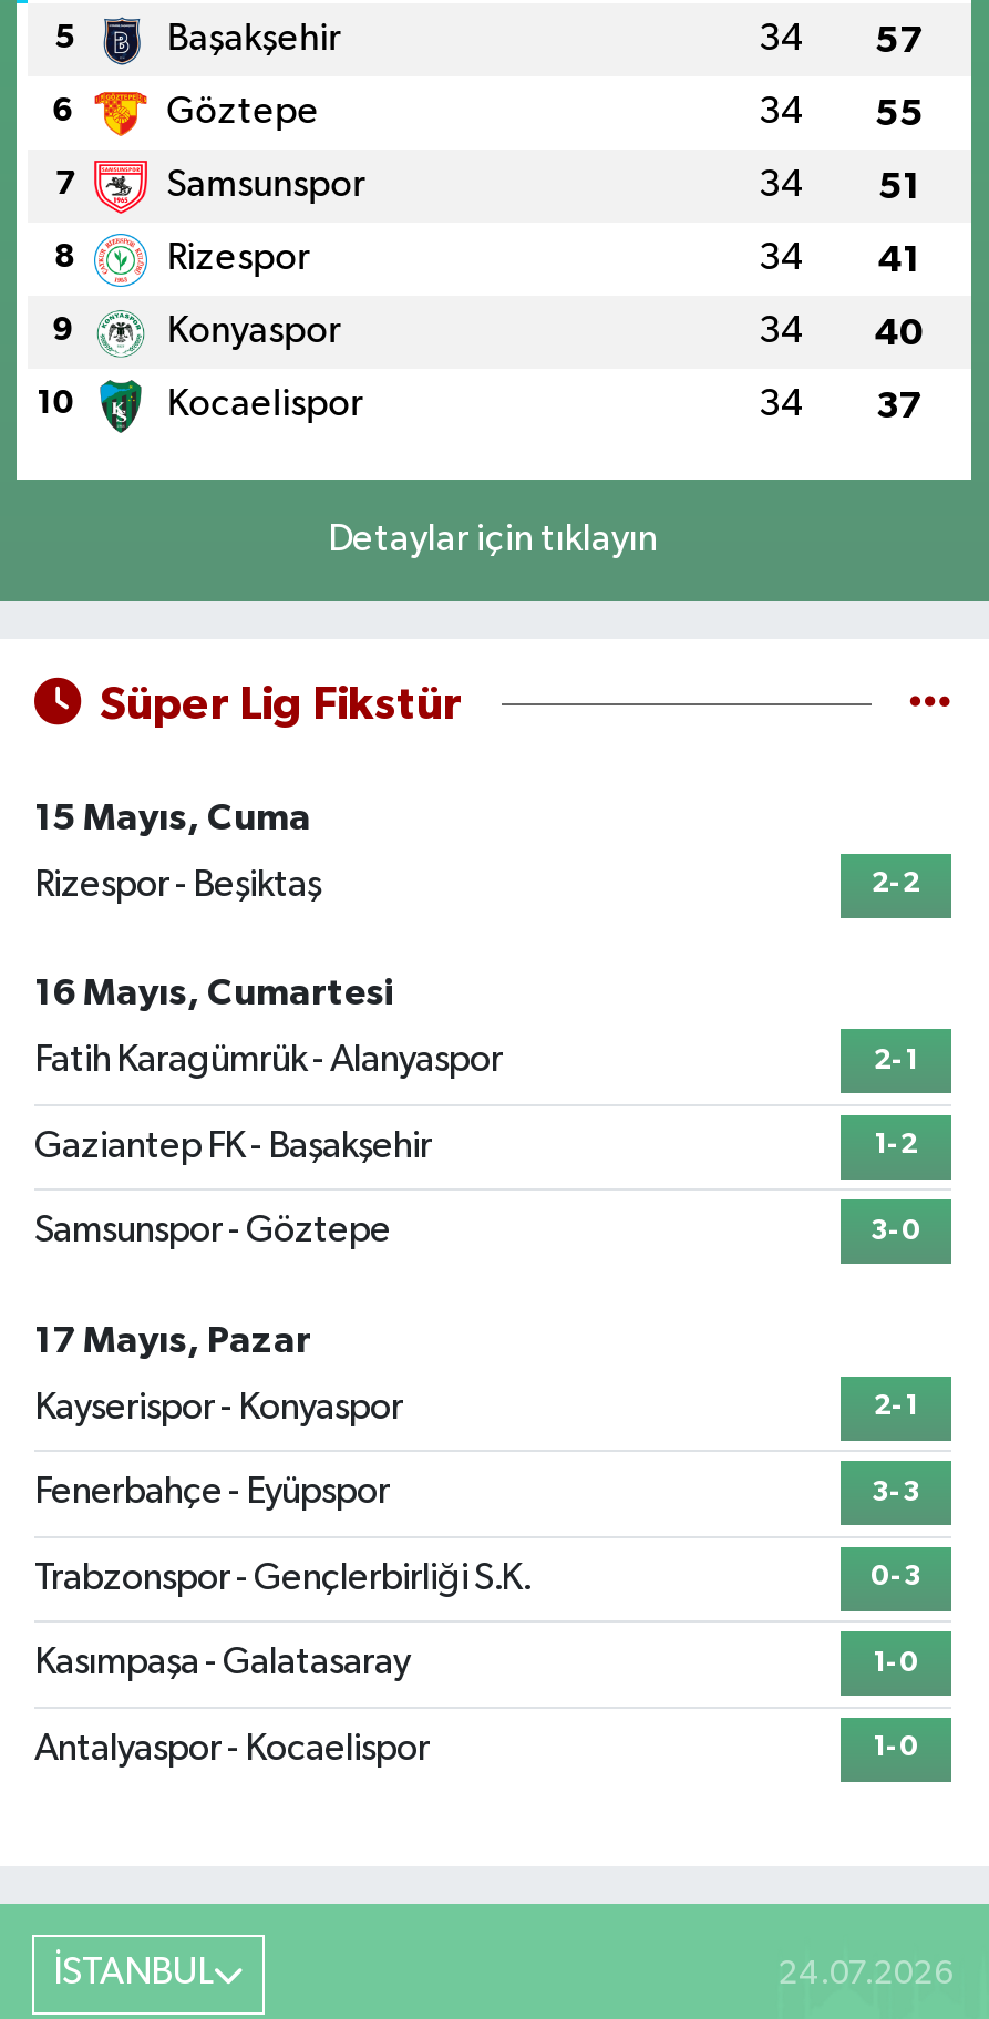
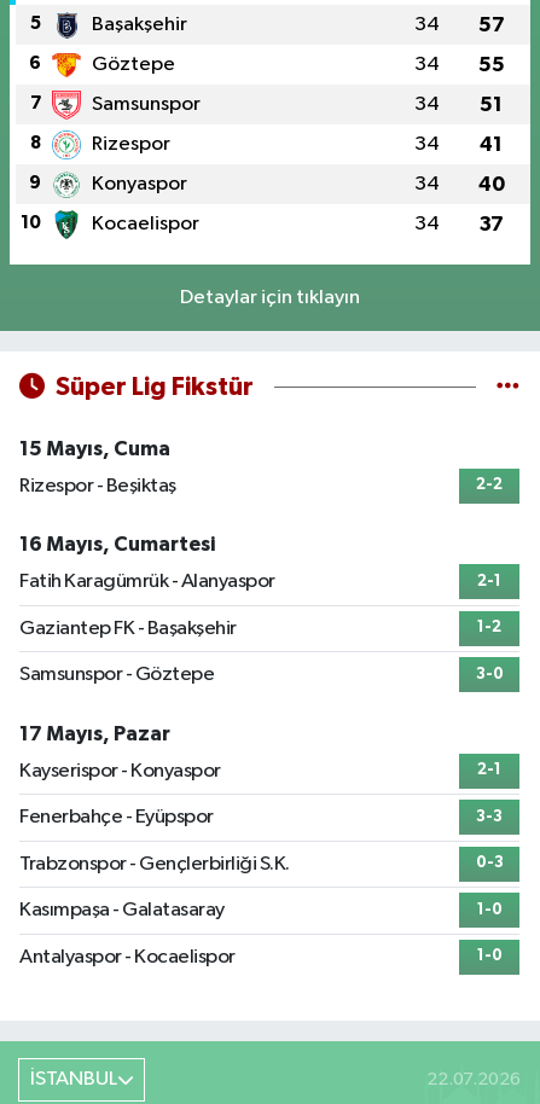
[779,1957,954,1990] 24.07.2026 -> [426,1070,521,1088] 22.07.2026

